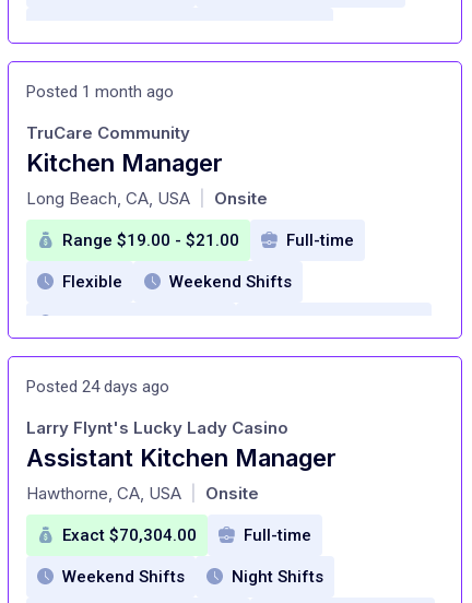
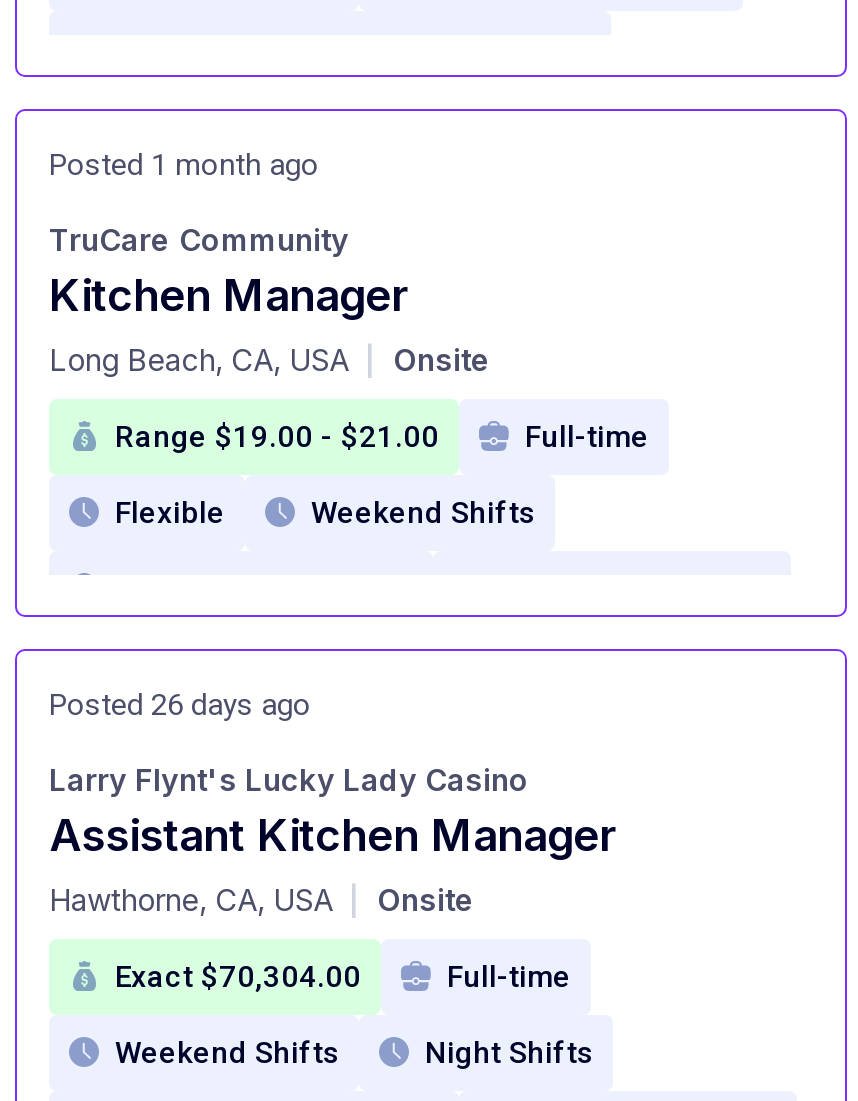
[26,376,169,396] Posted 24 days ago -> [49,686,311,722] Posted 26 days ago

